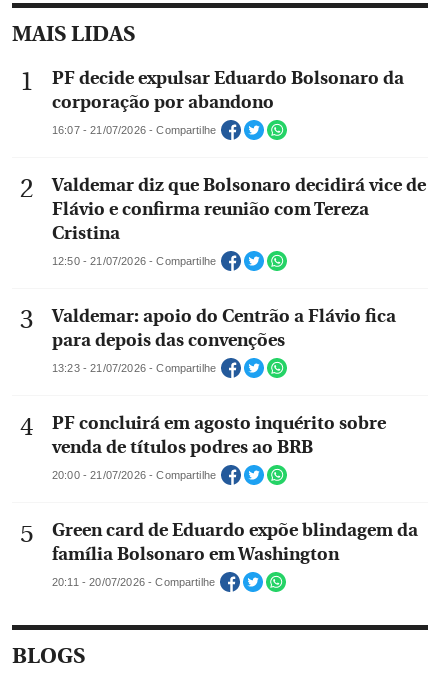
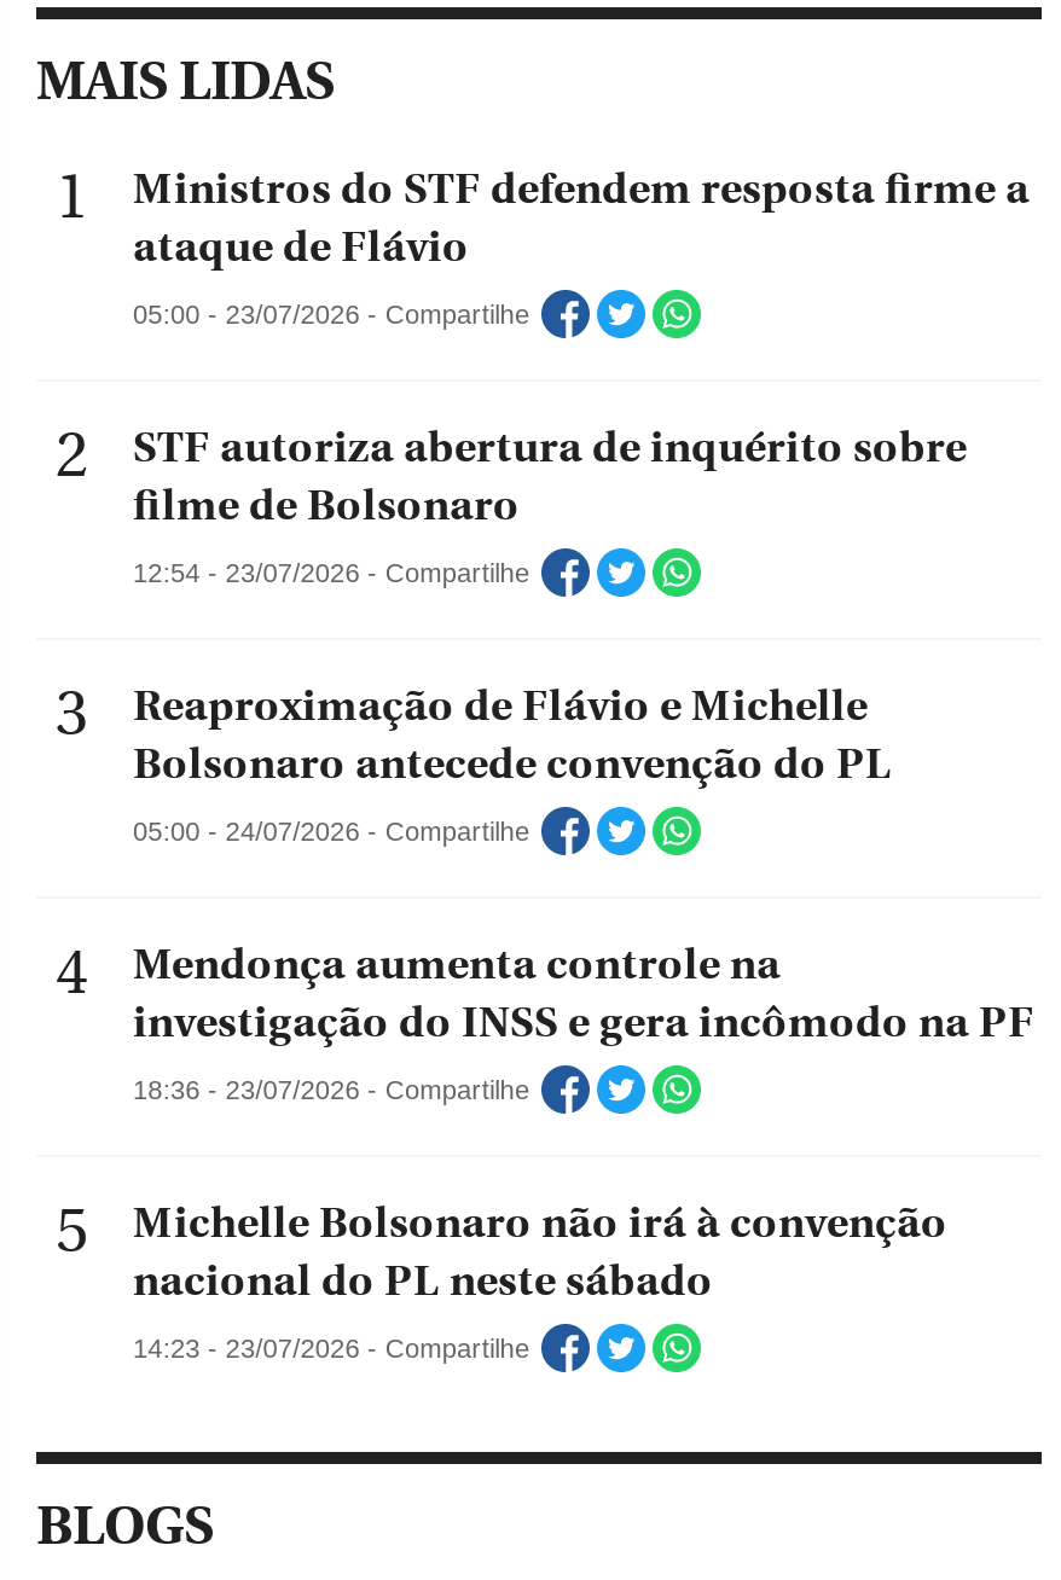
[52,67,404,112] PF decide expulsar Eduardo Bolsonaro da | corporação por abandono -> [133,163,1030,272] Ministros do STF defendem resposta firme a | ataque de Flávio
[52,124,216,136] 16:07 - 21/07/2026 - Compartilhe -> [133,300,530,329] 05:00 - 23/07/2026 - Compartilhe
[52,174,426,243] Valdemar diz que Bolsonaro decidirá vice de | Flávio e confirma reunião com Tereza | Cristina -> [133,422,967,530] STF autoriza abertura de inquérito sobre | filme de Bolsonaro
[52,255,216,267] 12:50 - 21/07/2026 - Compartilhe -> [133,558,530,587] 12:54 - 23/07/2026 - Compartilhe
[52,305,396,350] Valdemar: apoio do Centrão a Flávio fica | para depois das convenções -> [133,680,892,789] Reaproximação de Flávio e Michelle | Bolsonaro antecede convenção do PL
[52,362,216,374] 13:23 - 21/07/2026 - Compartilhe -> [133,817,530,846] 05:00 - 24/07/2026 - Compartilhe
[52,412,386,457] PF concluirá em agosto inquérito sobre | venda de títulos podres ao BRB -> [133,939,1034,1047] Mendonça aumenta controle na | investigação do INSS e gera incômodo na PF
[52,469,216,481] 20:00 - 21/07/2026 - Compartilhe -> [133,1075,530,1104] 18:36 - 23/07/2026 - Compartilhe
[52,519,418,564] Green card de Eduardo expõe blindagem da | família Bolsonaro em Washington -> [133,1197,947,1306] Michelle Bolsonaro não irá à convenção | nacional do PL neste sábado
[52,576,215,588] 20:11 - 20/07/2026 - Compartilhe -> [133,1334,530,1363] 14:23 - 23/07/2026 - Compartilhe

